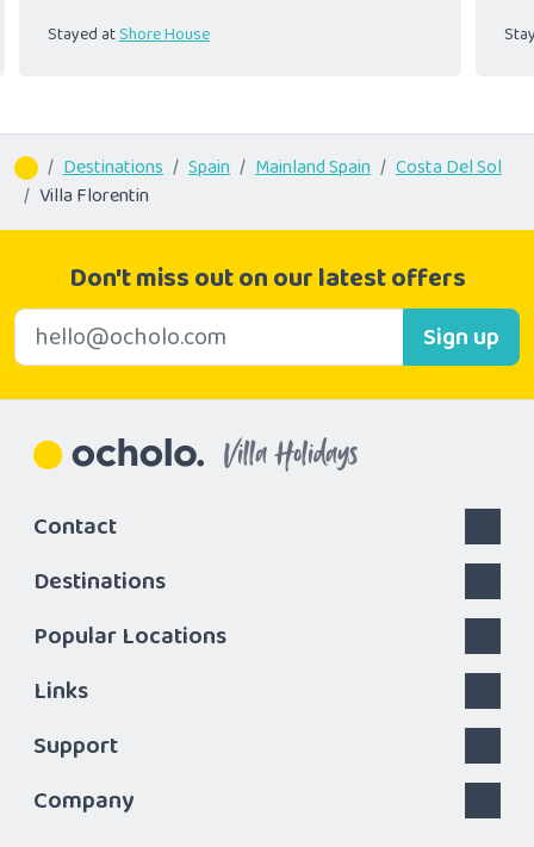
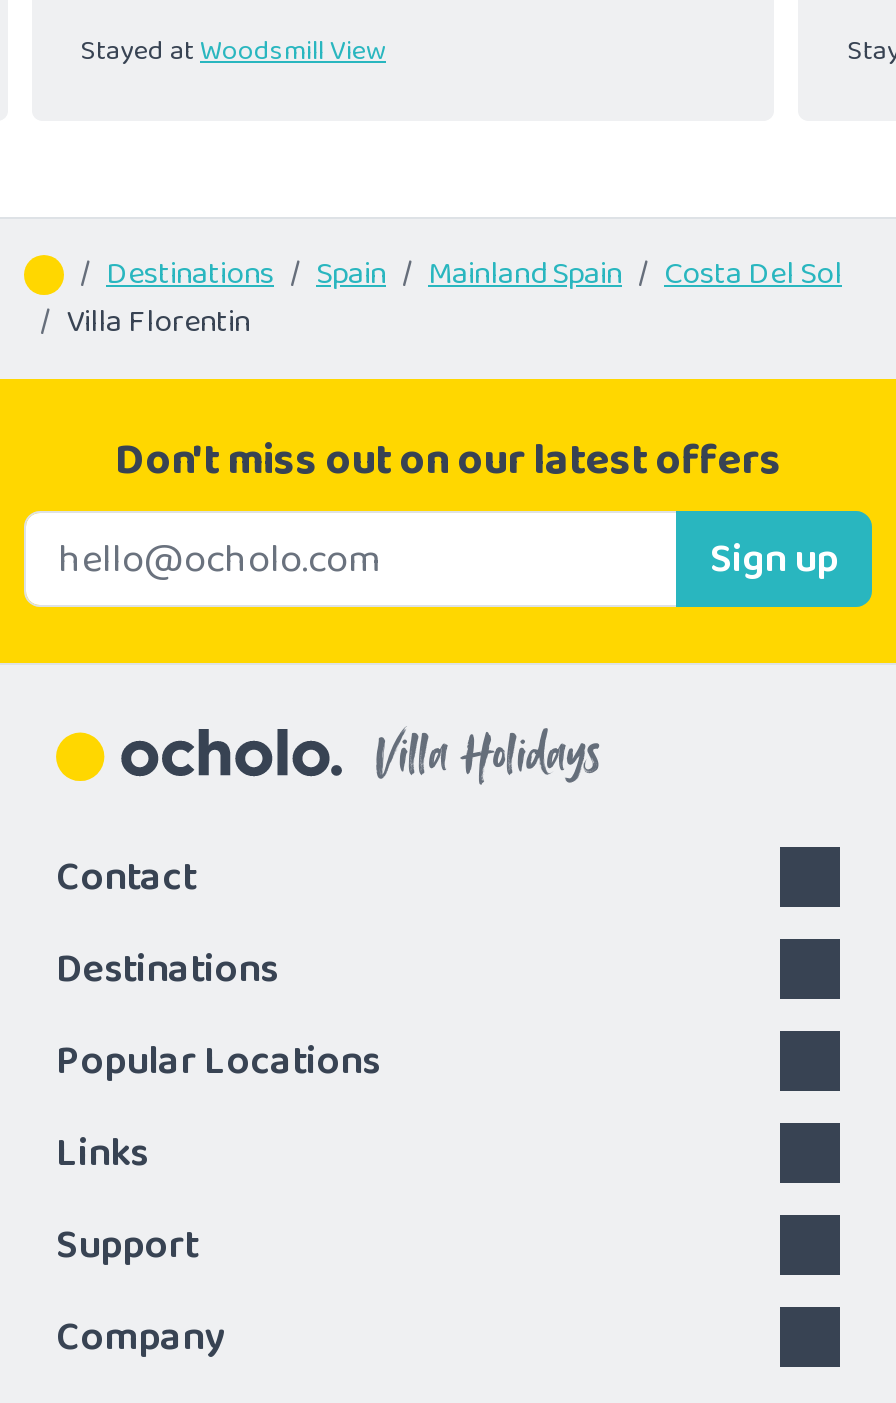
[48,21,210,48] Stayed atShore House -> [80,29,386,73] Stayed atWoodsmill View

